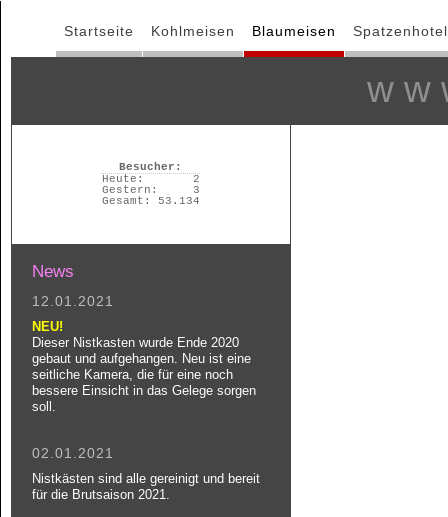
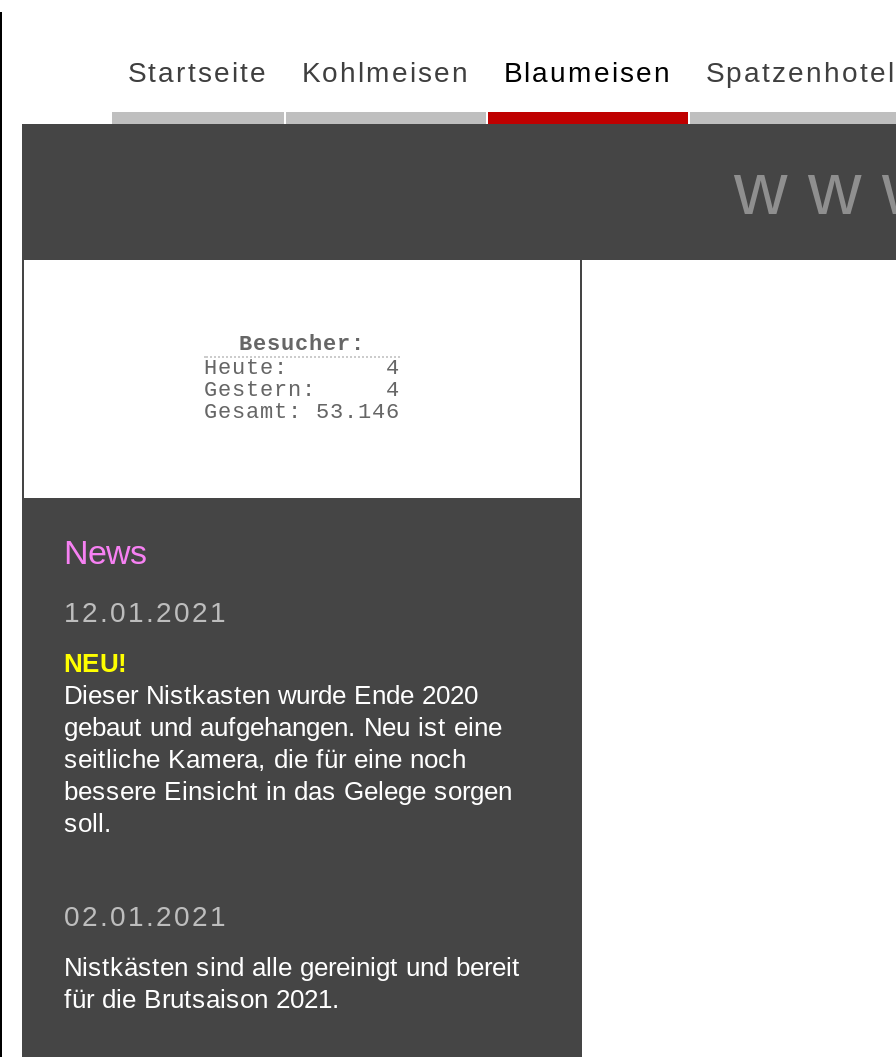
[193,173,200,185] 2 -> [386,356,400,380] 4
[193,184,200,196] 3 -> [386,378,400,402] 4
[102,195,200,207] Gesamt: 53.134 -> [204,400,400,424] Gesamt: 53.146

